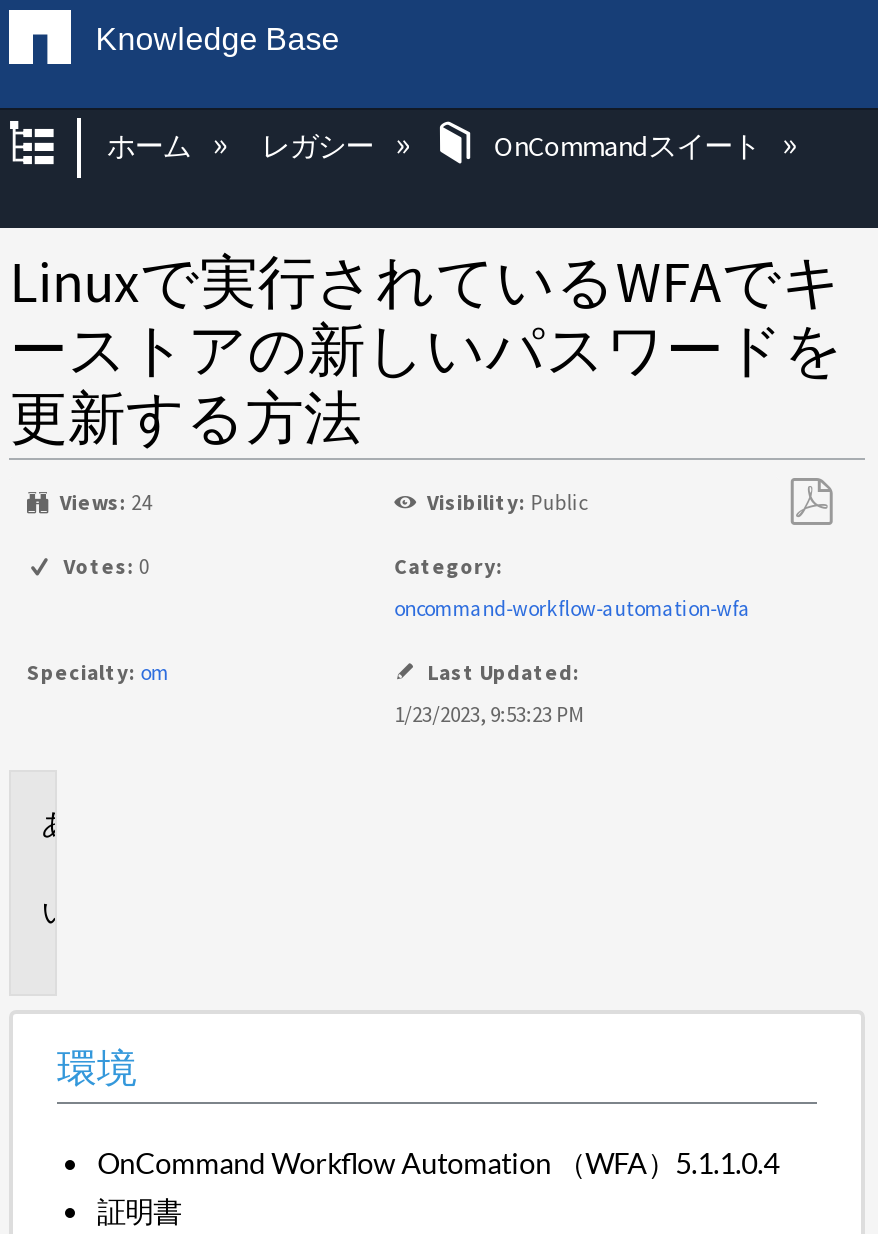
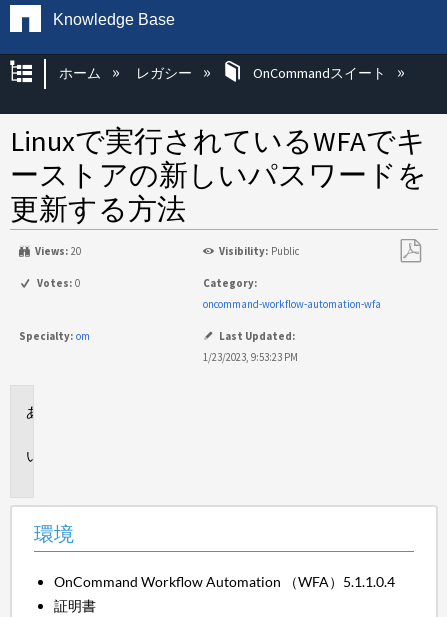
[60,488,151,516] Views: 24 -> [35,244,81,258] Views: 20

